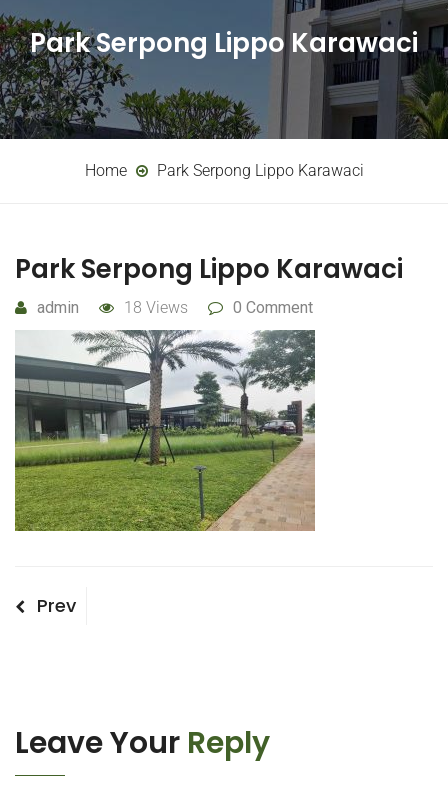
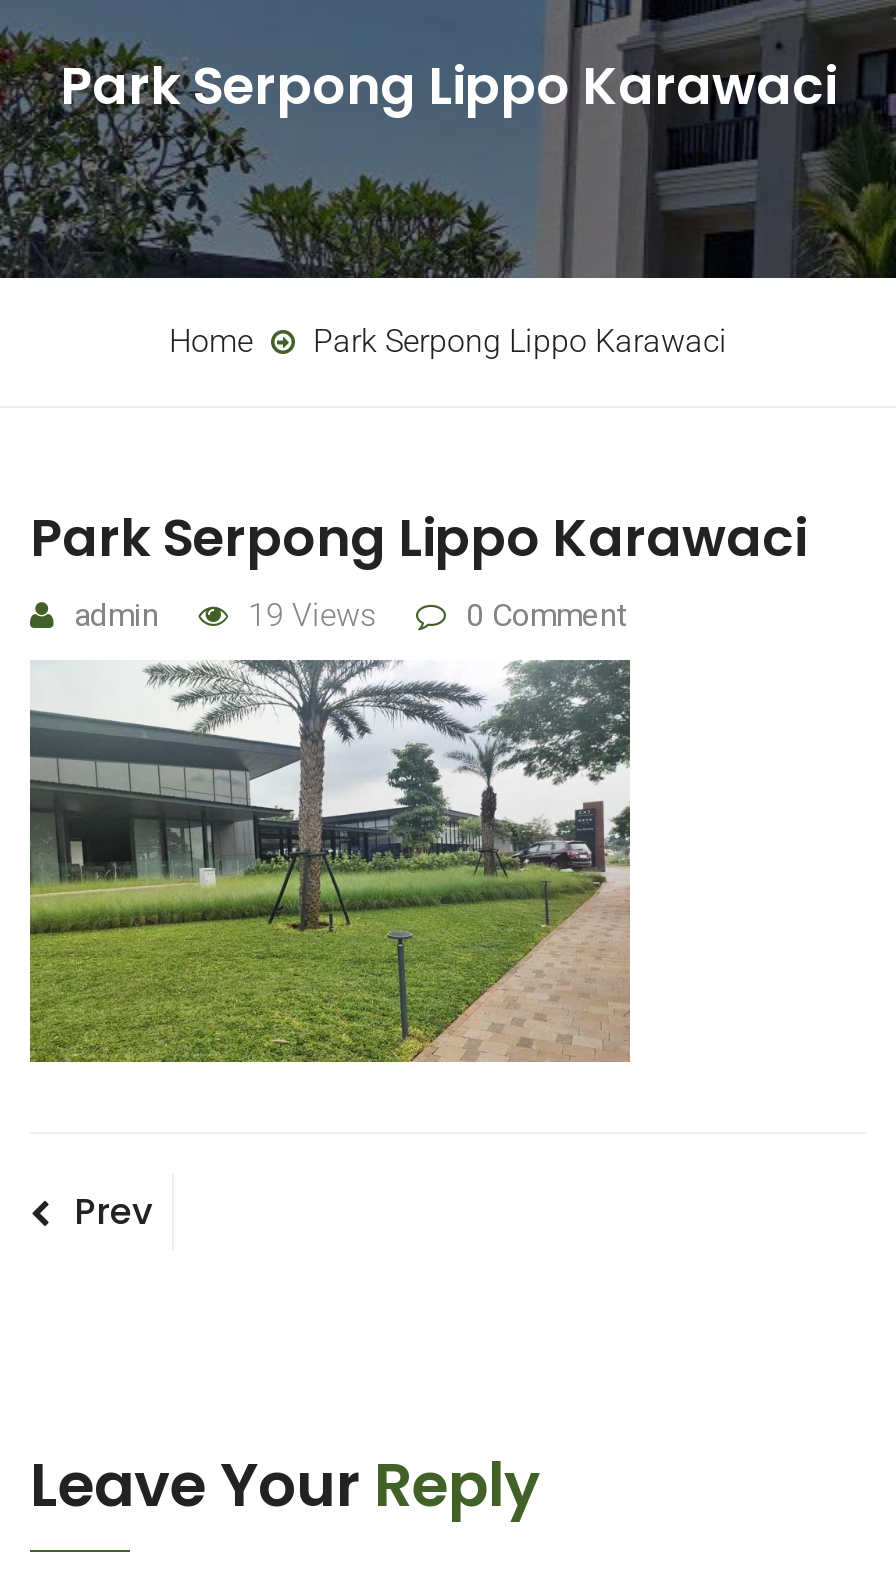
[124,298,188,317] 18 Views -> [248,596,376,634] 19 Views

